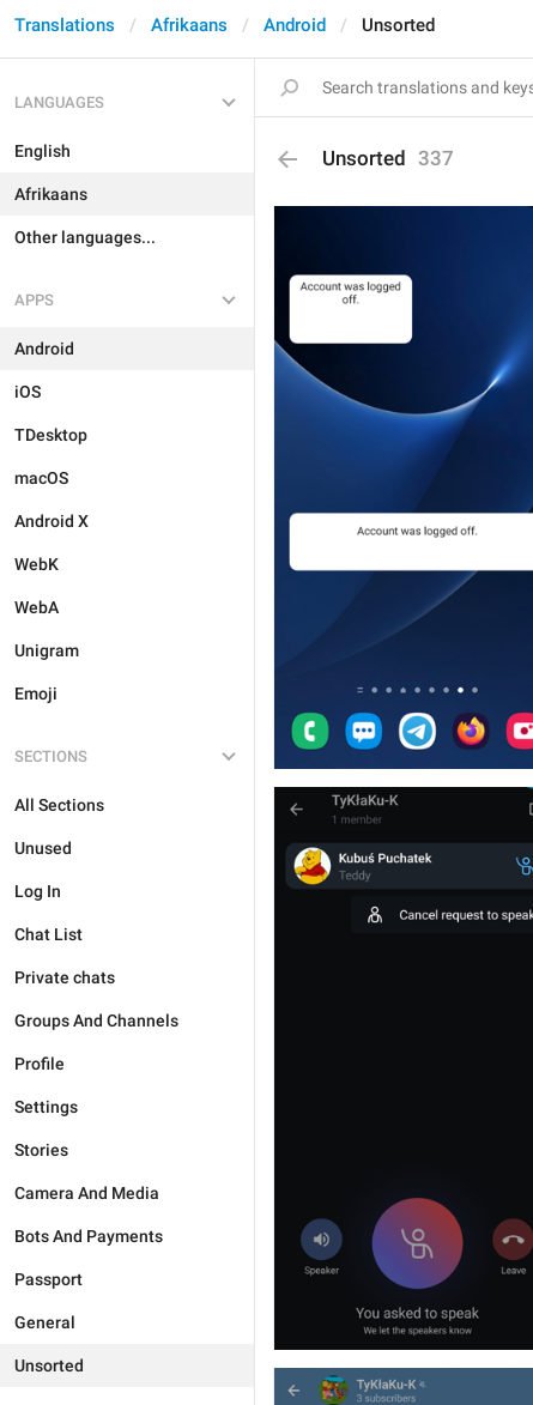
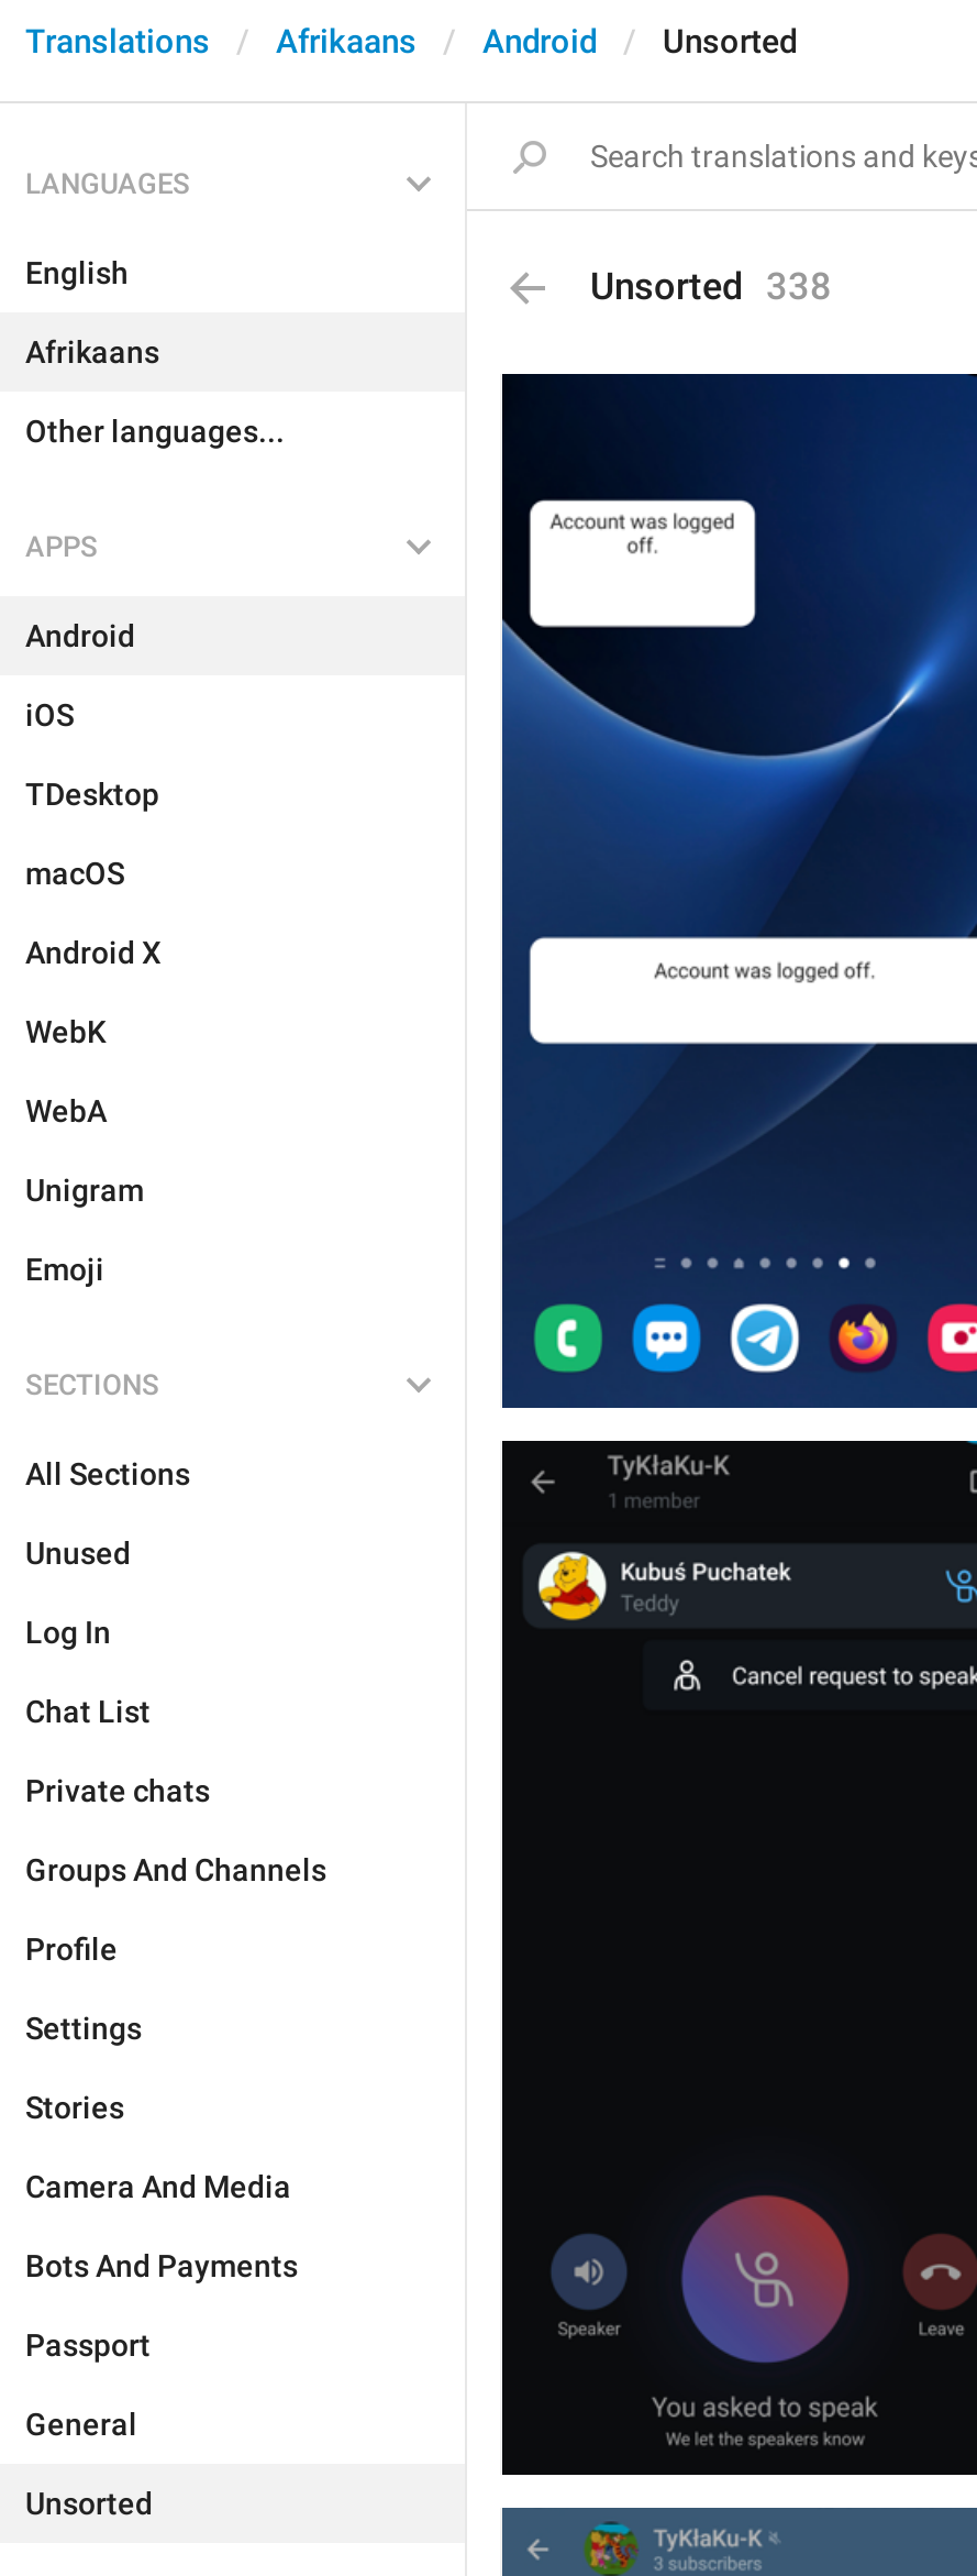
[322,146,454,170] Unsorted 337 -> [590,264,832,308] Unsorted 338

